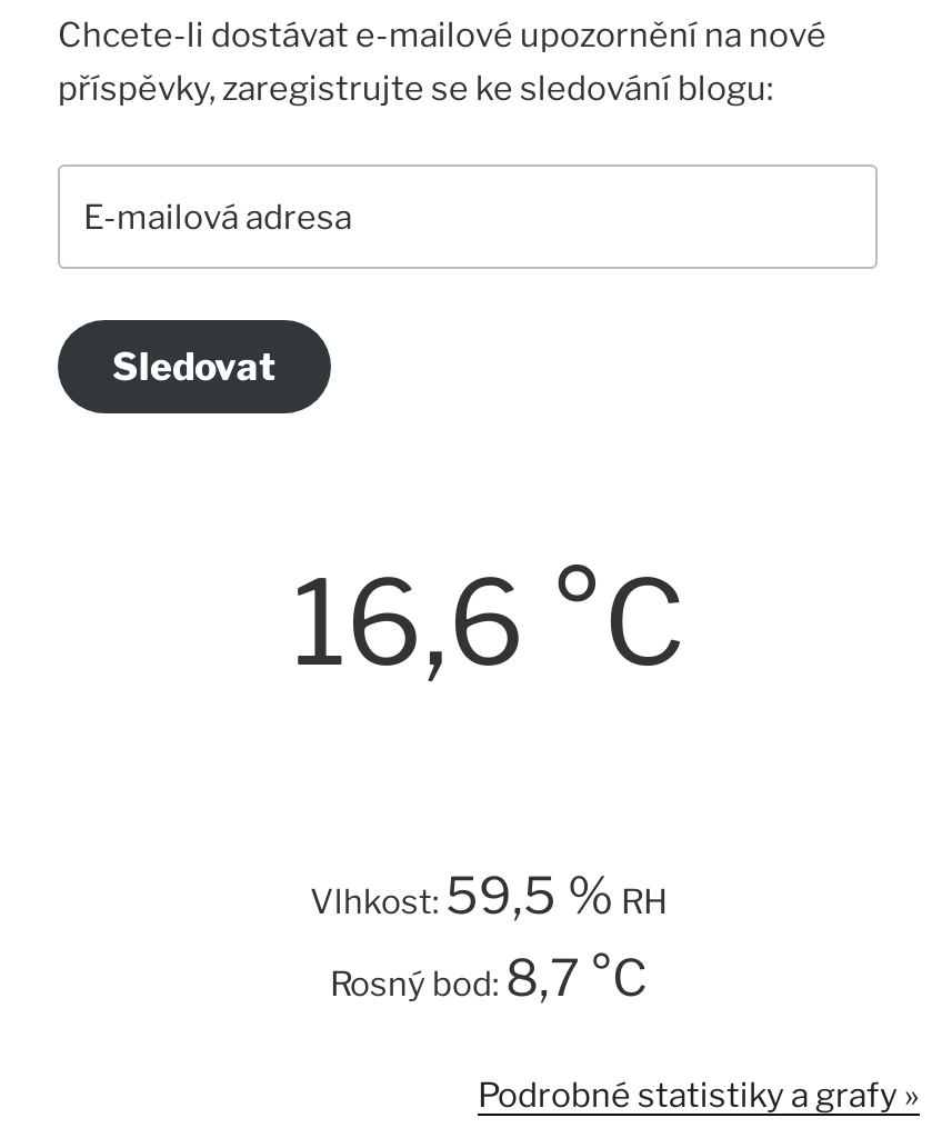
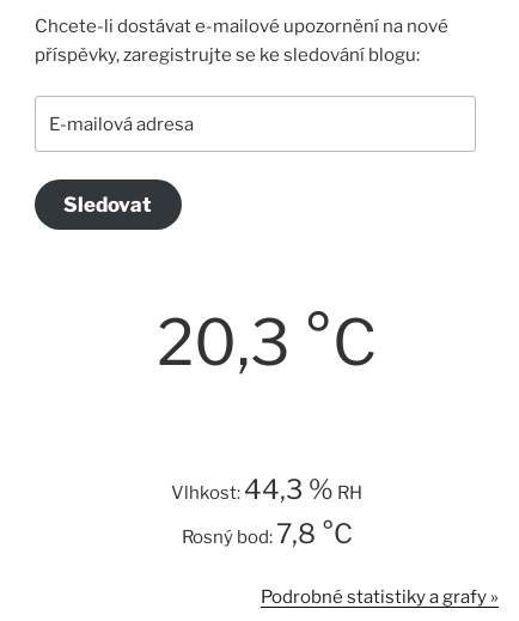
[292,551,685,693] 16,6 °C -> [157,304,377,380] 20,3 °C
[310,864,668,926] Vlhkost:59,5 % RH -> [171,472,362,506] Vlhkost:44,3 % RH
[330,946,648,1008] Rosný bod: 8,7 °C -> [181,516,352,550] Rosný bod: 7,8 °C

